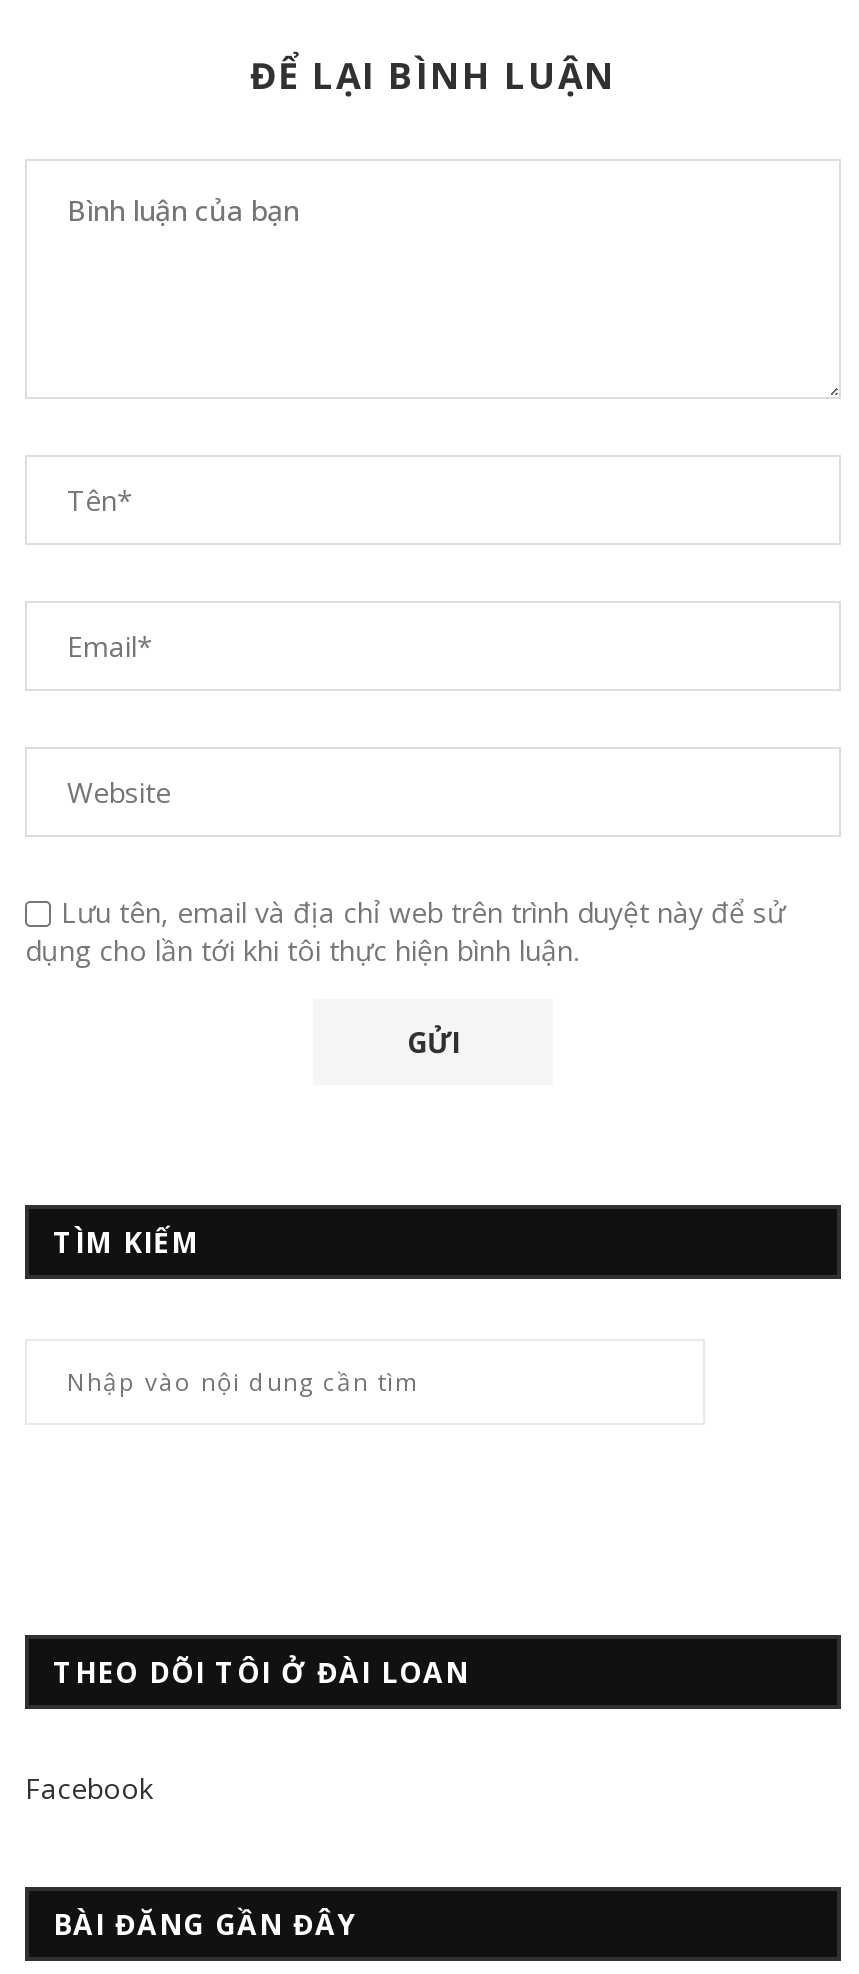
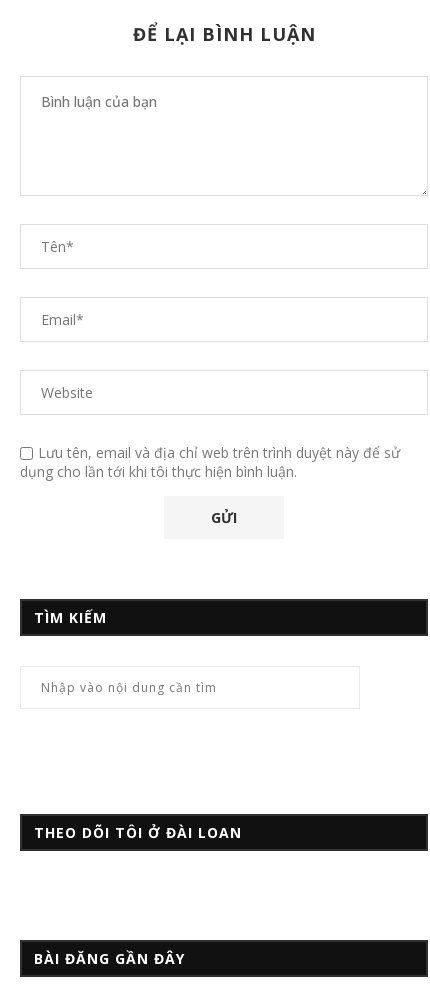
[25,1769,153,1807] Facebook -> none

